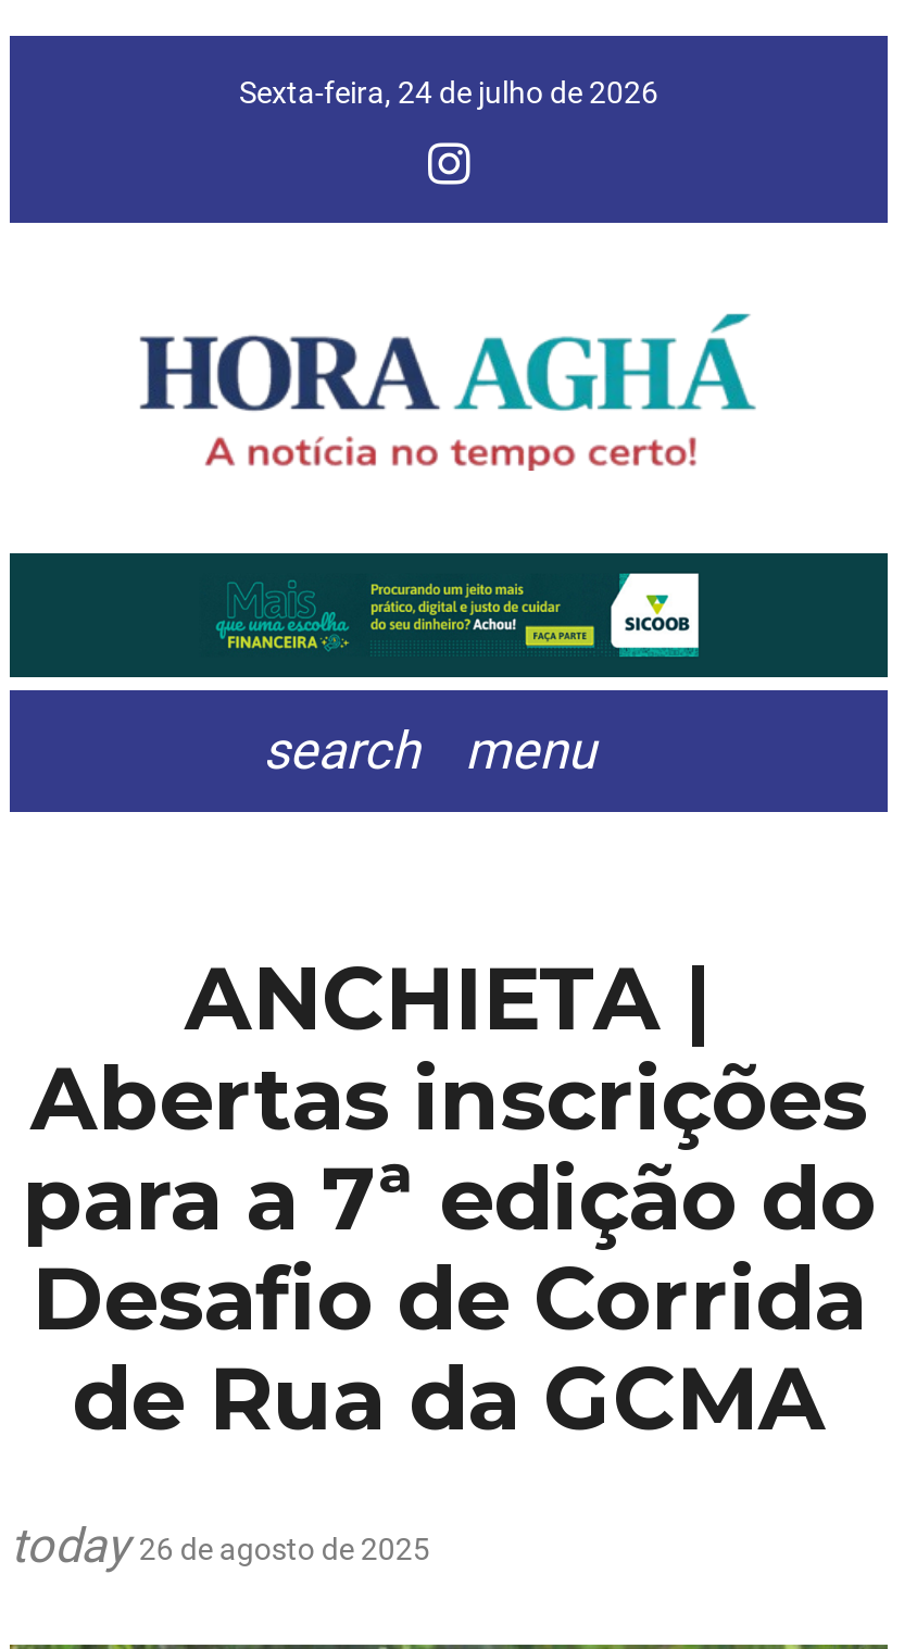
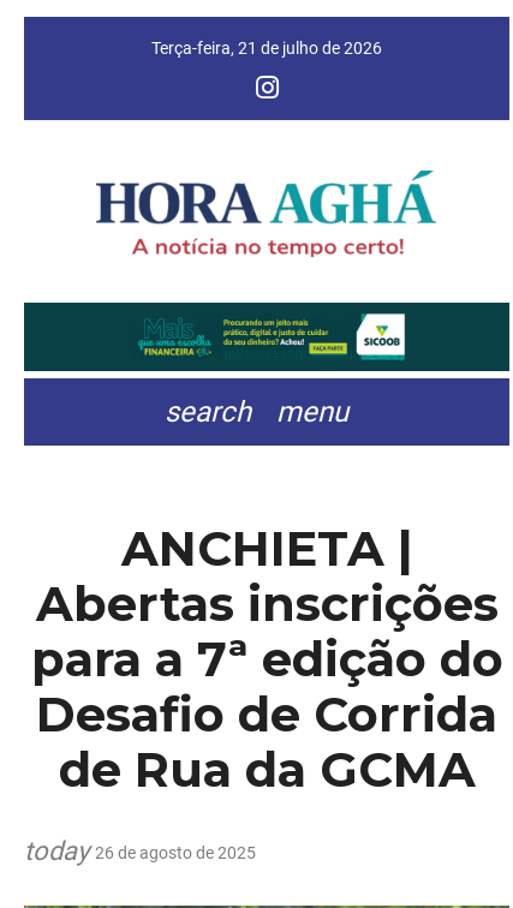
[239,75,658,110] Sexta-feira, 24 de julho de 2026 -> [151,38,382,58] Terça-feira, 21 de julho de 2026

